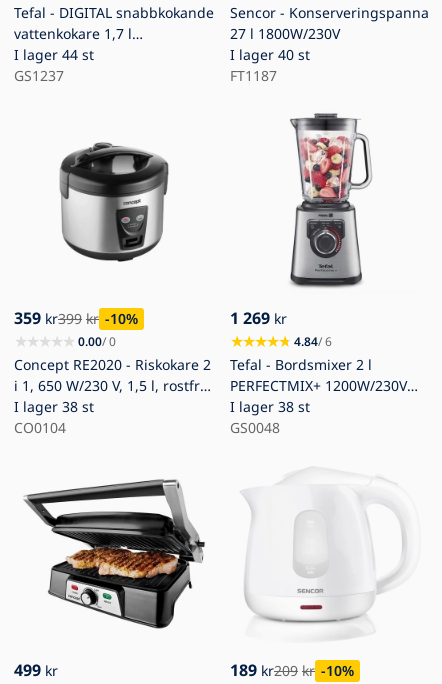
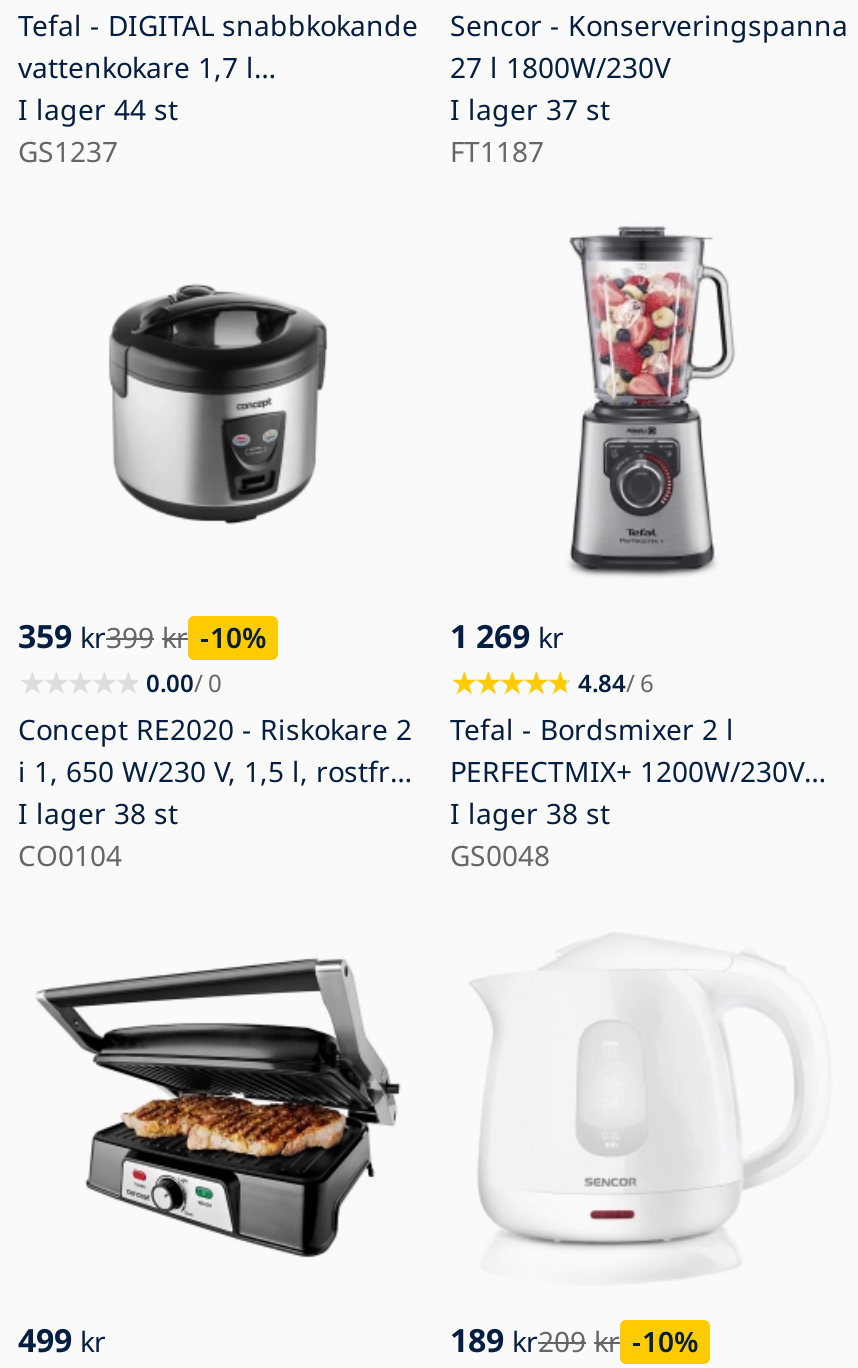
[230,45,310,64] I lager 40 st -> [450,90,610,128] I lager 37 st

